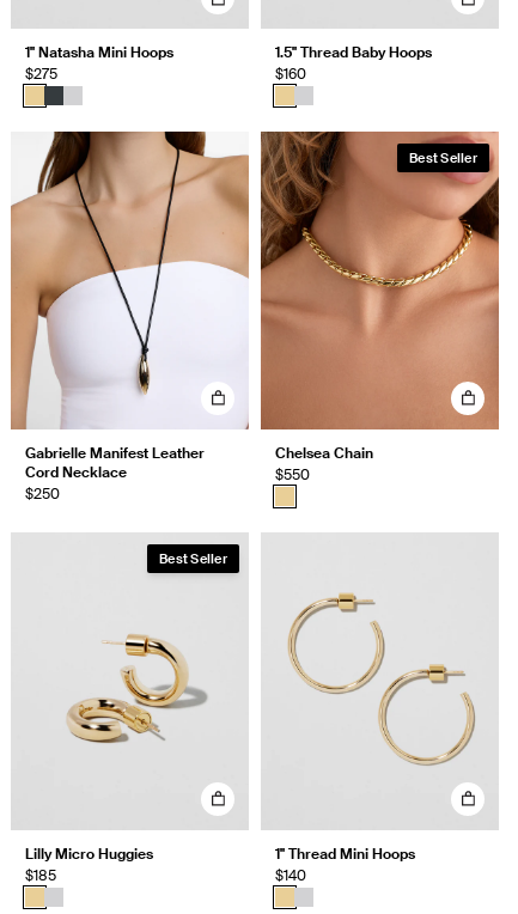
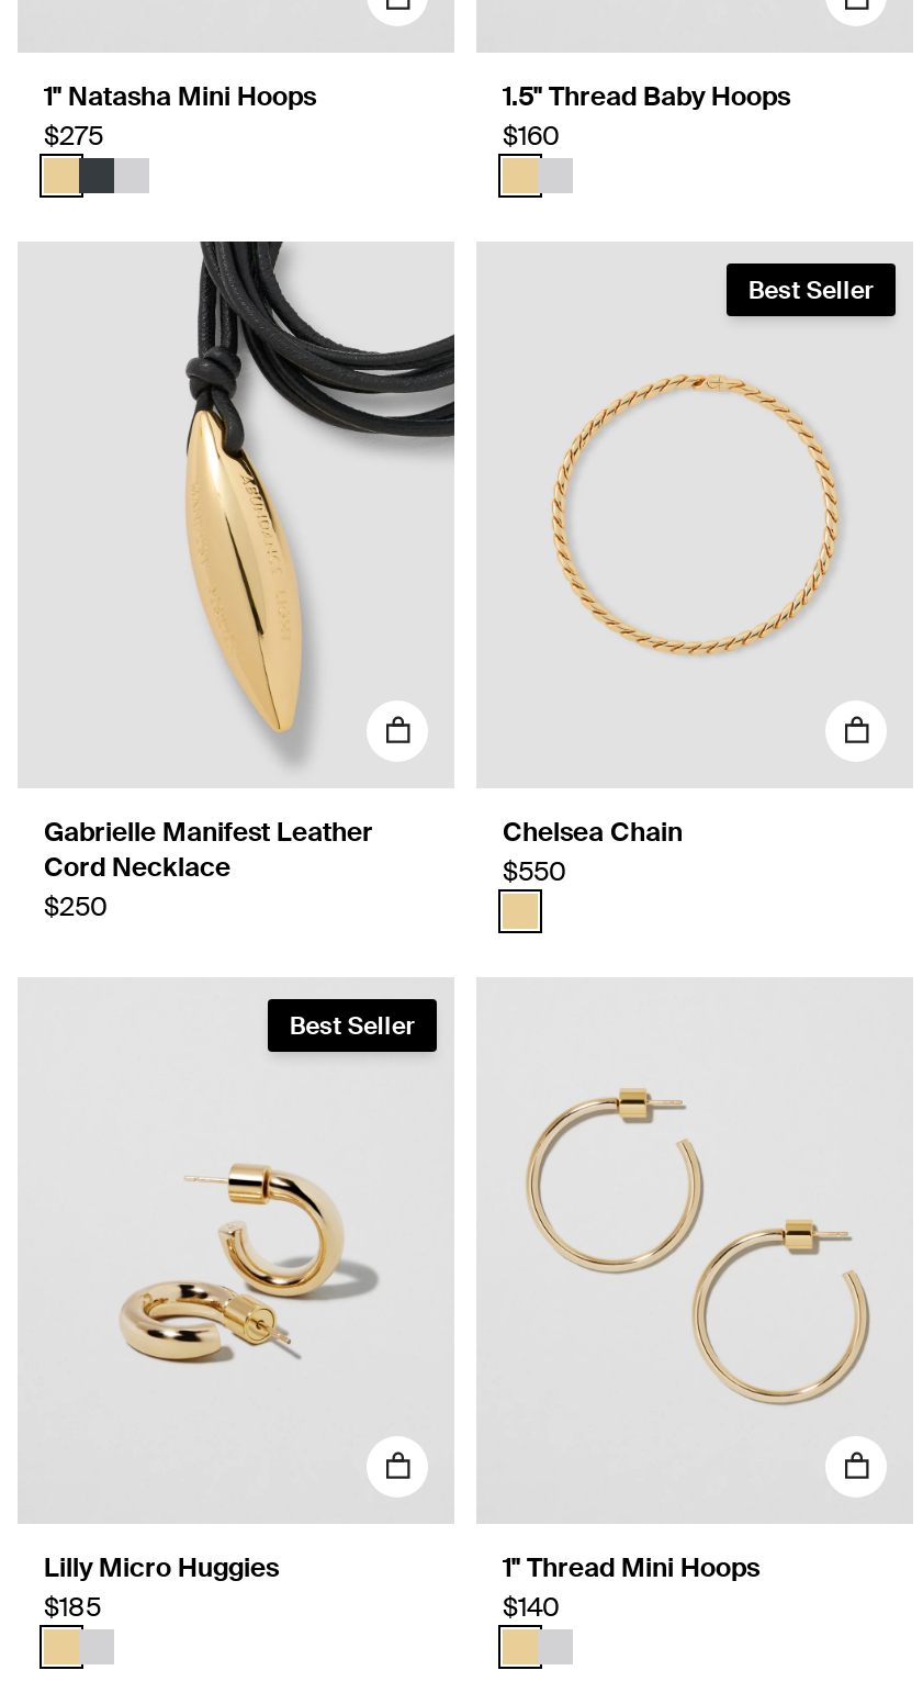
[11,130,250,429] [image] -> [20,239,457,786] [image]
[260,130,500,431] [image] -> [476,242,913,788] [image]

